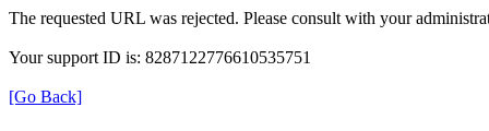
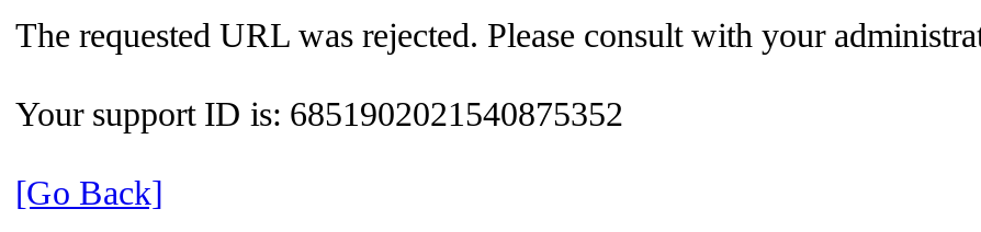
[9,48,311,67] Your support ID is: 8287122776610535751 -> [15,95,623,132] Your support ID is: 6851902021540875352

